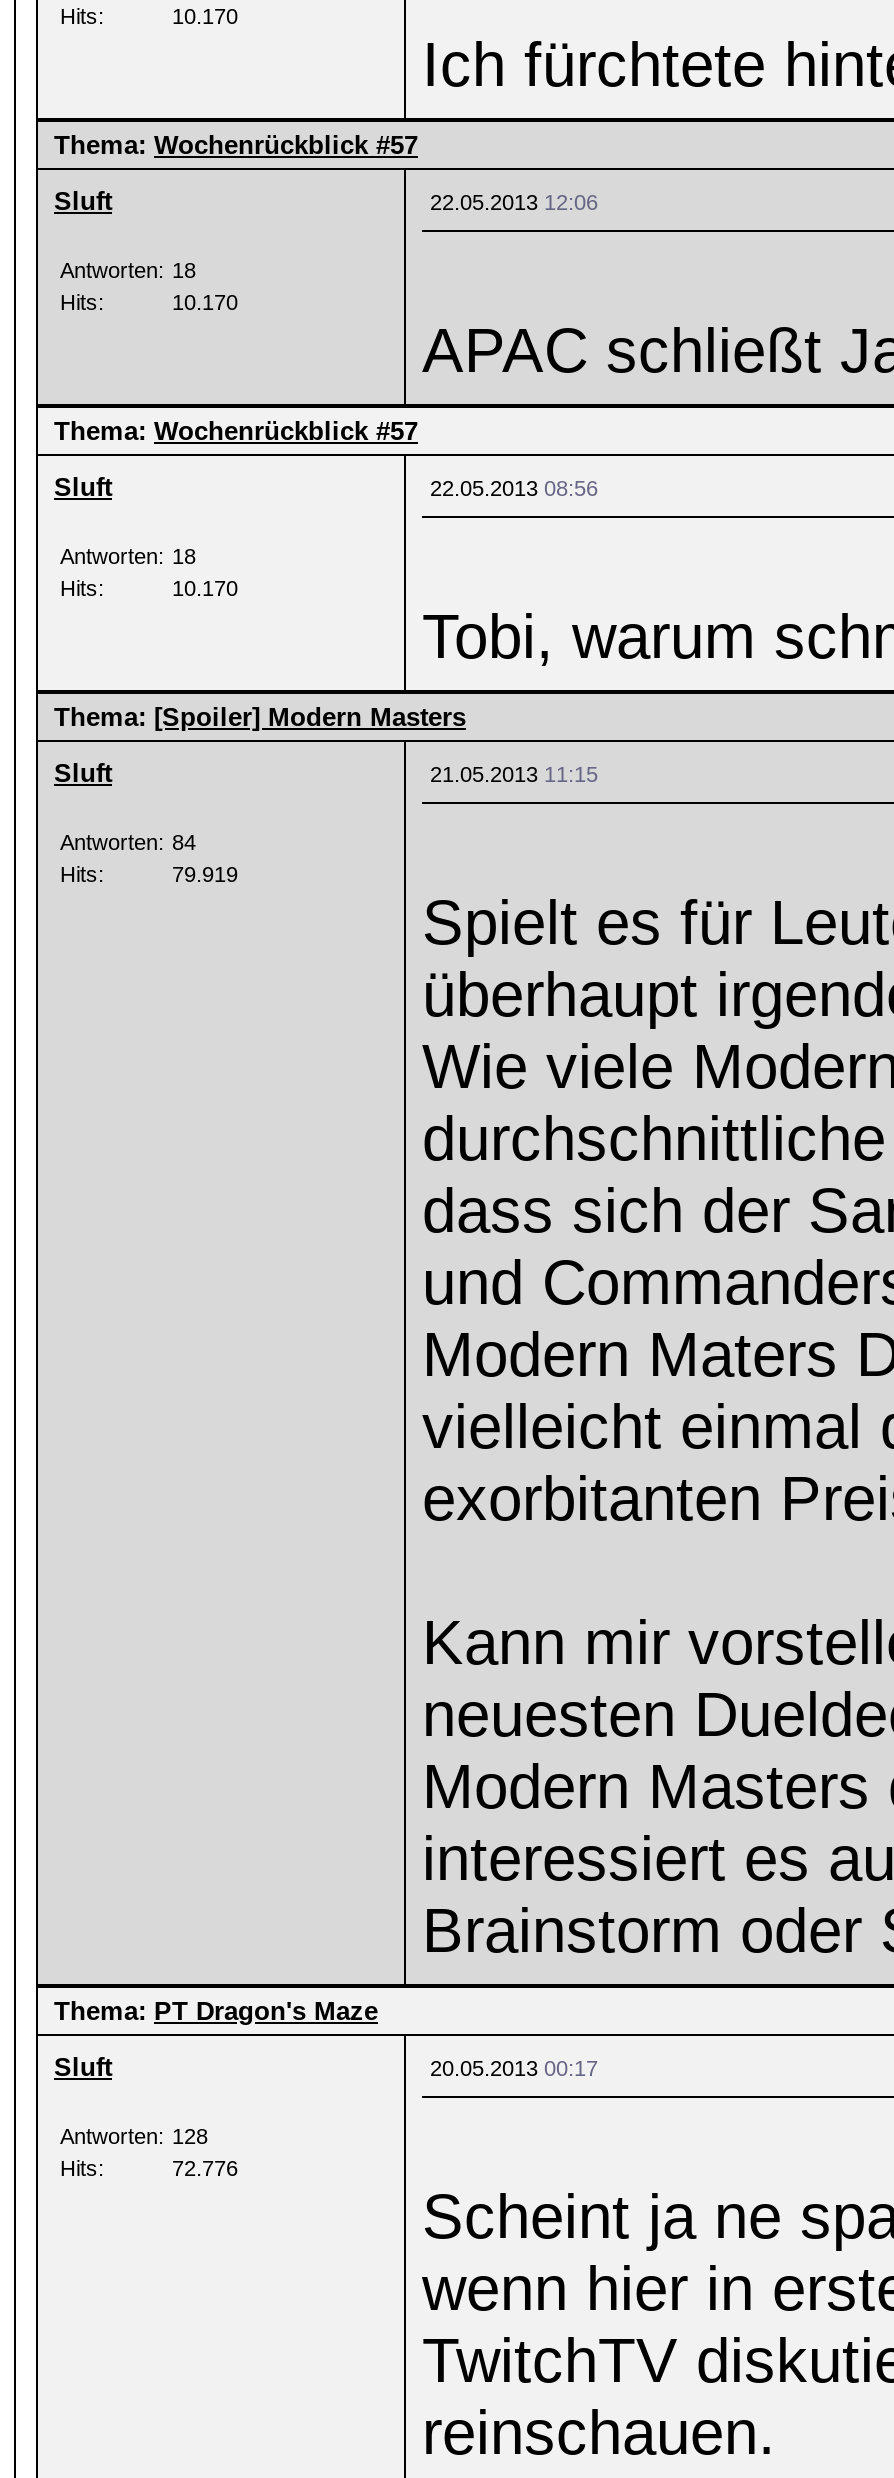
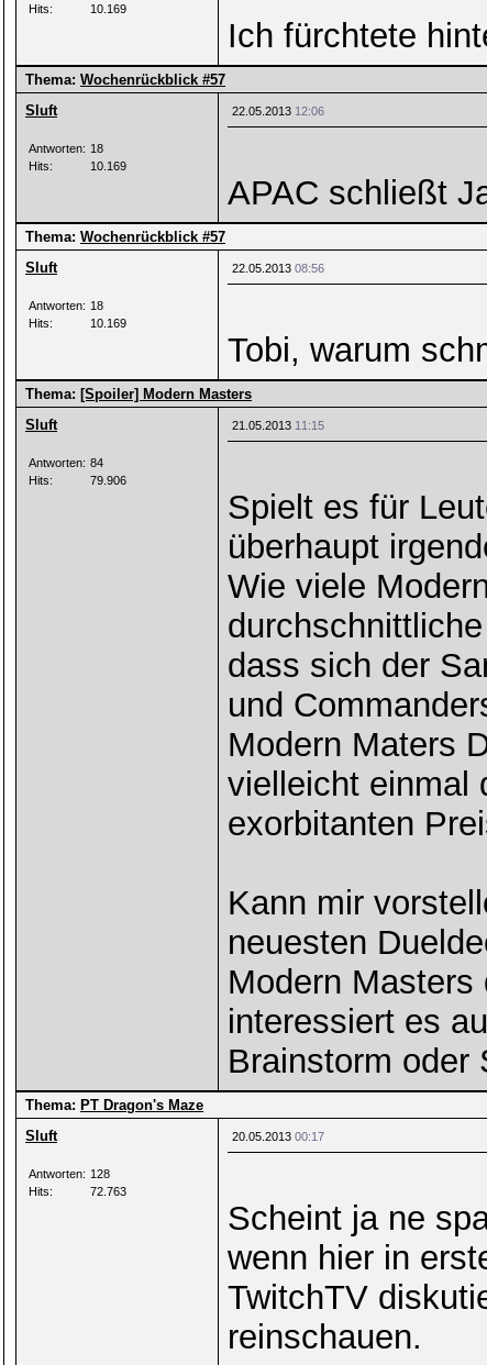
[172,4,238,28] 10.170 -> [90,2,126,15] 10.169
[172,290,238,314] 10.170 -> [90,159,126,173] 10.169
[172,576,238,600] 10.170 -> [90,317,126,330] 10.169
[172,862,238,886] 79.919 -> [90,474,126,487] 79.906
[172,2156,238,2180] 72.776 -> [90,1185,126,1198] 72.763

